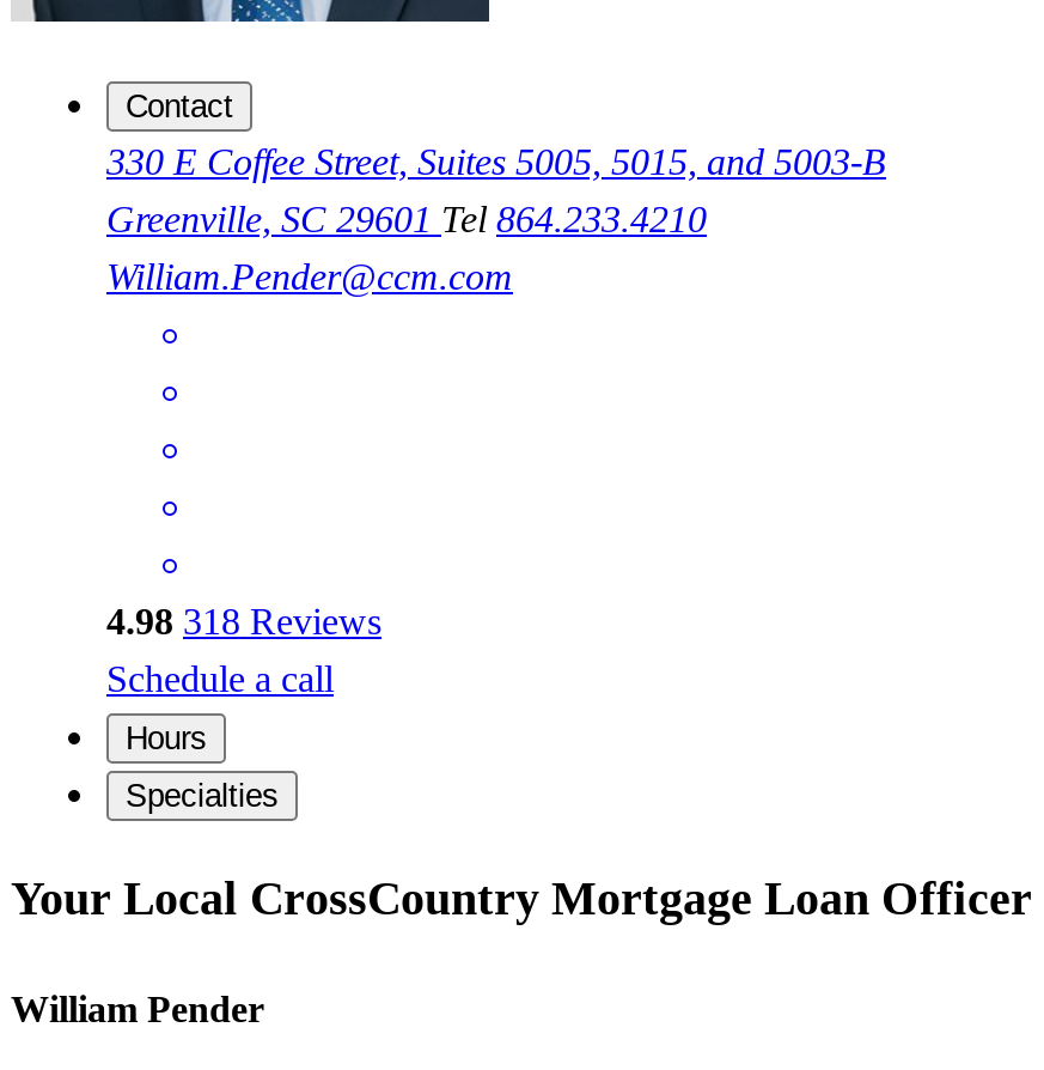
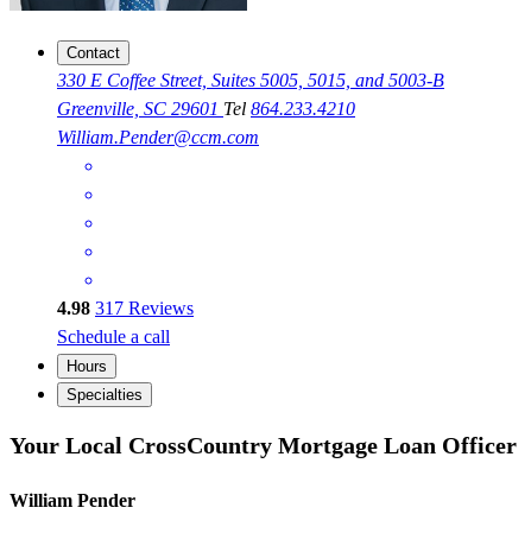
[106,601,381,642] 4.98 318 Reviews -> [57,298,194,318] 4.98 317 Reviews

